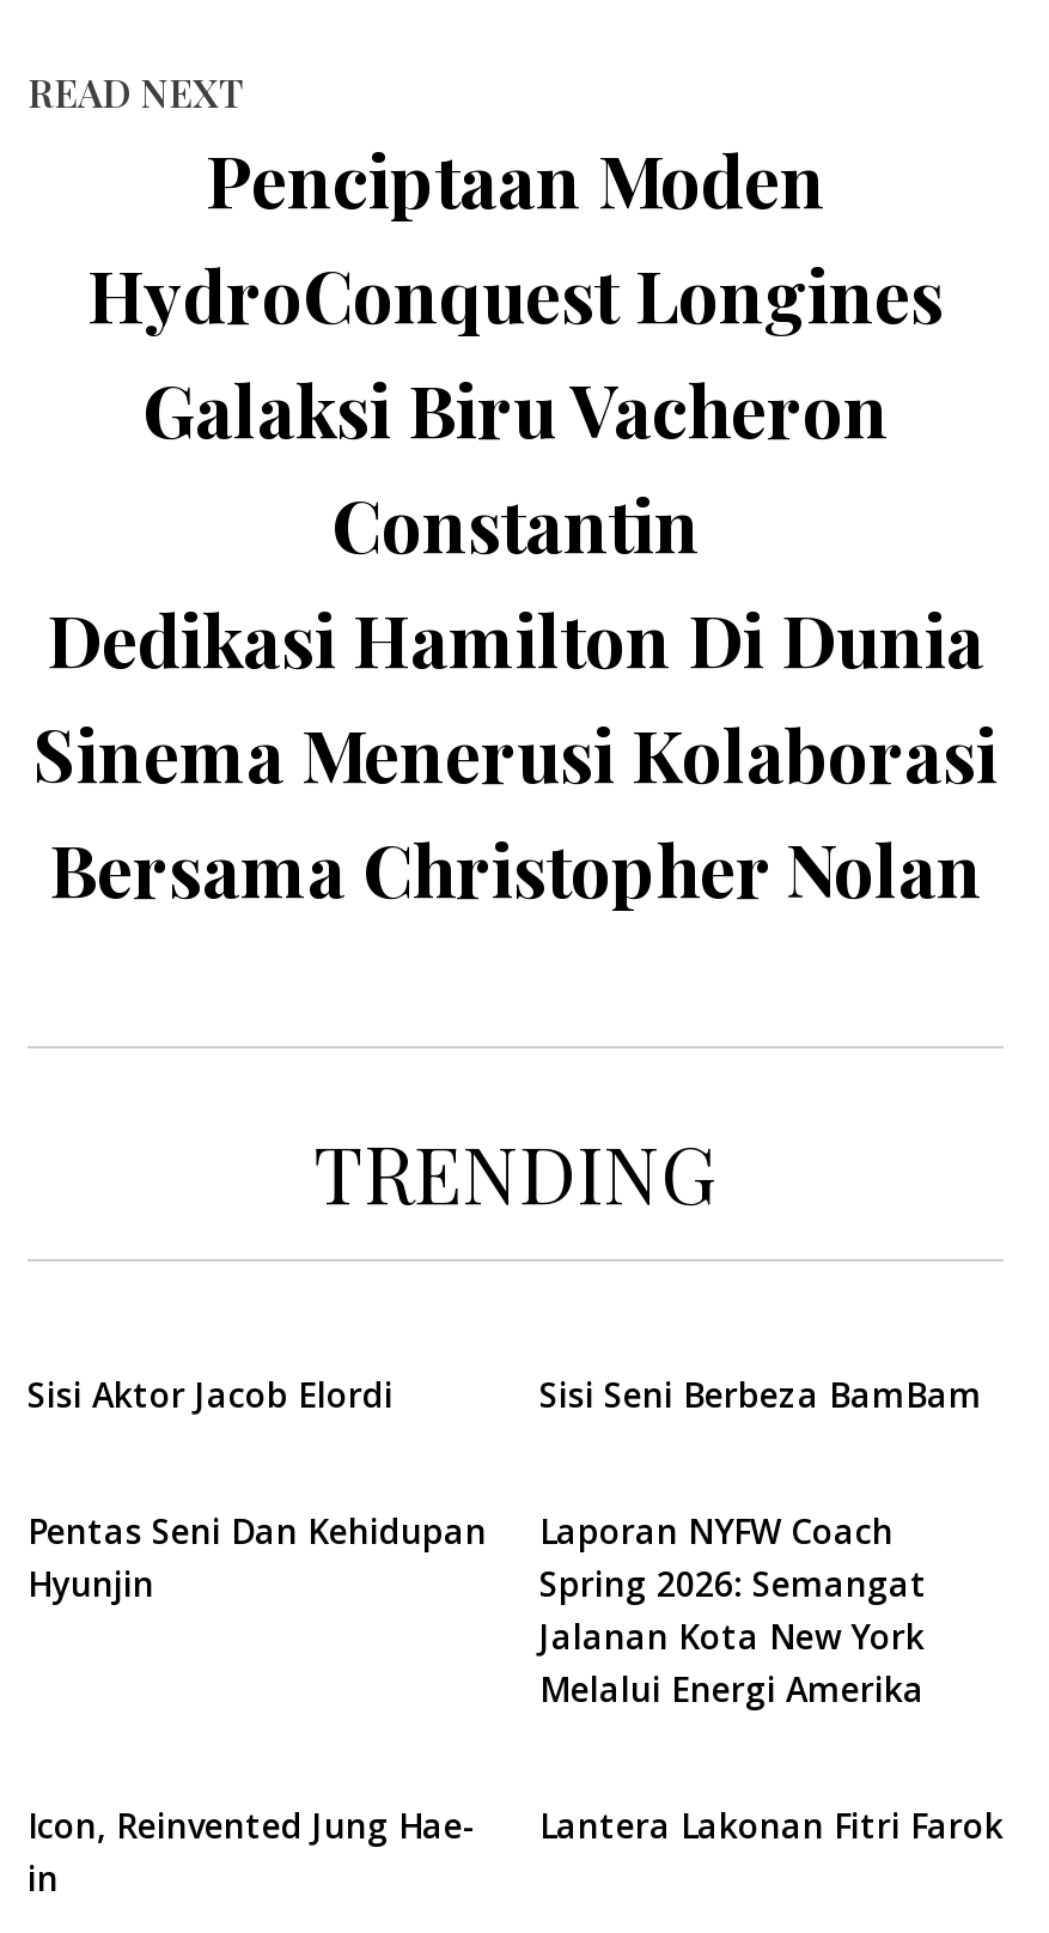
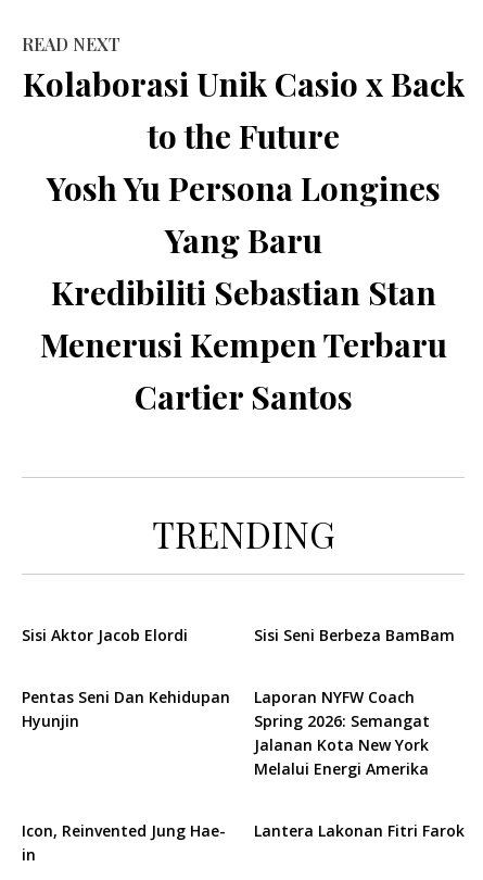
[33,131,998,916] Penciptaan Moden | HydroConquest Longines | Galaksi Biru Vacheron | Constantin | Dedikasi Hamilton Di Dunia | Sinema Menerusi Kolaborasi | Bersama Christopher Nolan -> [22,62,464,419] Kolaborasi Unik Casio x Back | to the Future | Yosh Yu Persona Longines | Yang Baru | Kredibiliti Sebastian Stan | Menerusi Kempen Terbaru | Cartier Santos

